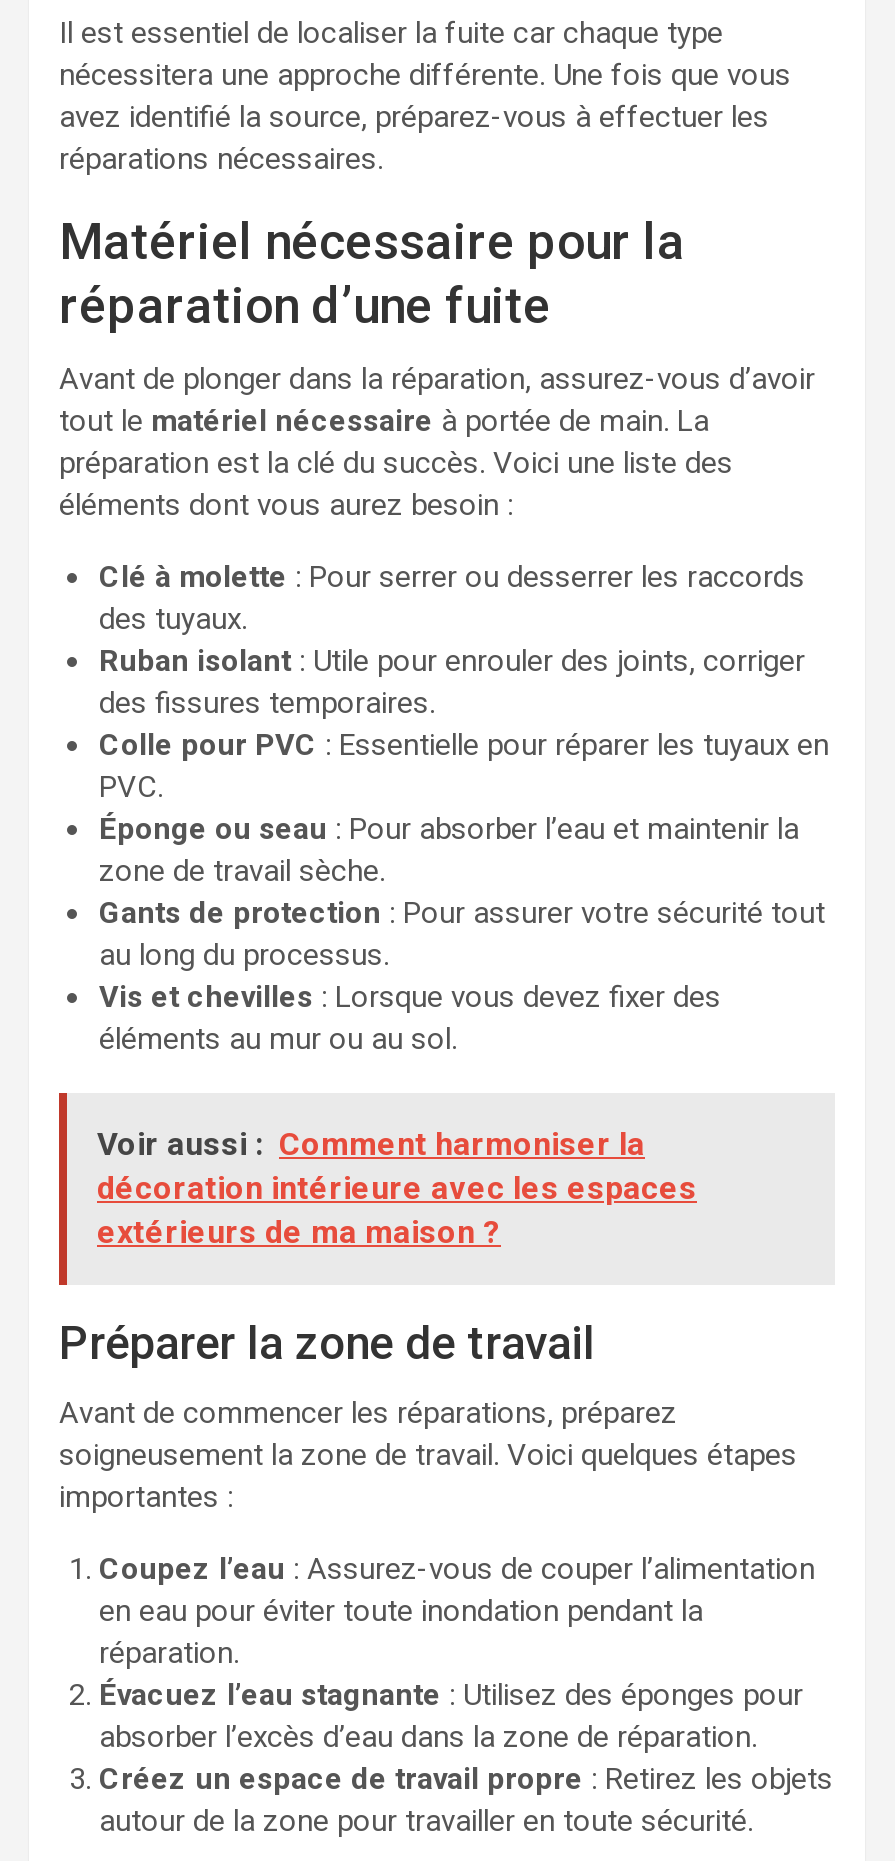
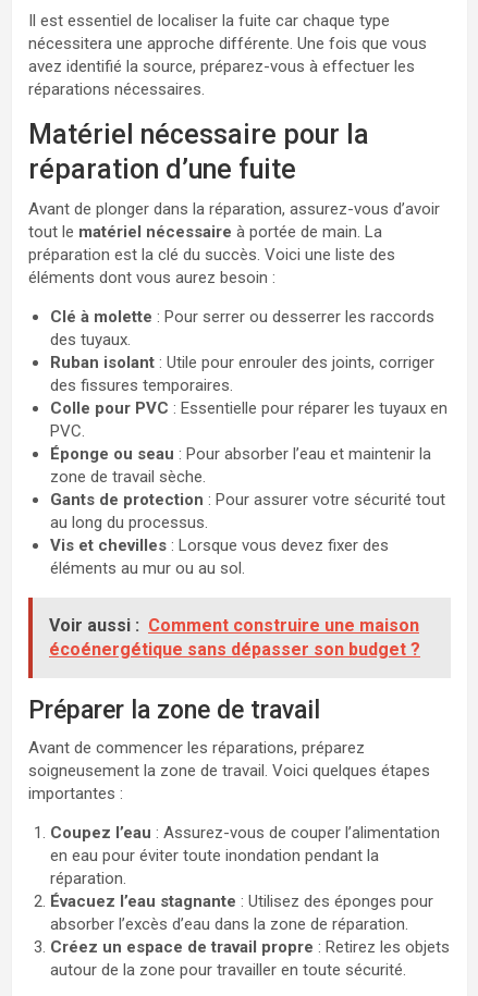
[97,1125,697,1251] Voir aussi : Comment harmoniser la | décoration intérieure avec les espaces | extérieurs de ma maison ? -> [49,615,420,660] Voir aussi : Comment construire une maison | écoénergétique sans dépasser son budget ?

